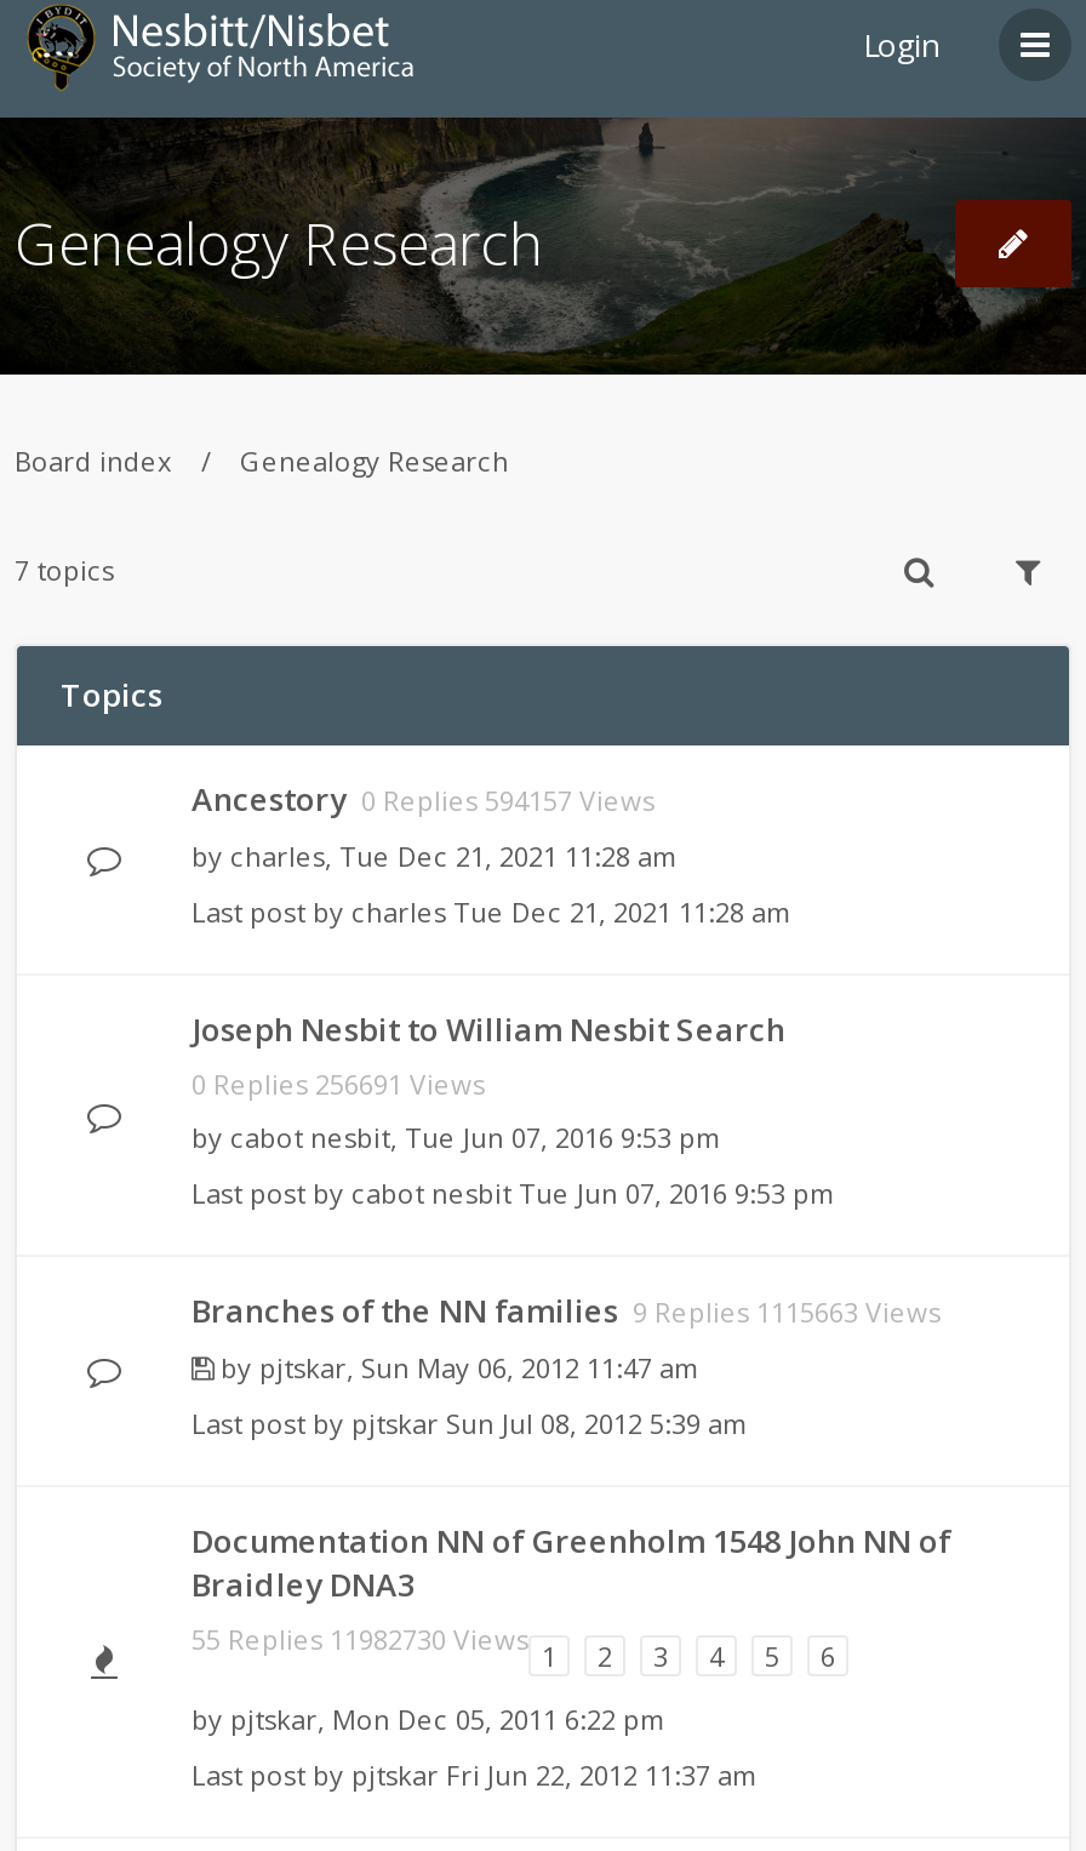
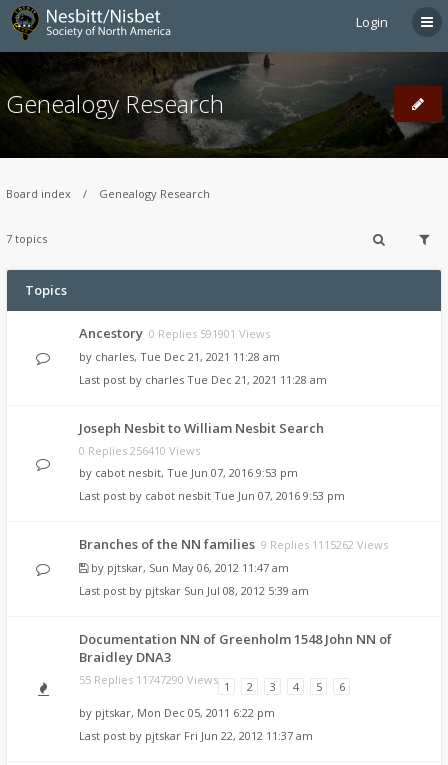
[192,777,655,821] Ancestory 0 Replies 594157 Views -> [79,324,270,342] Ancestory 0 Replies 591901 Views
[192,1066,485,1102] 0 Replies 256691 Views -> [79,443,200,458] 0 Replies 256410 Views
[192,1289,941,1332] Branches of the NN families 9 Replies 1115663 Views -> [79,535,388,553] Branches of the NN families 9 Replies 1115262 Views
[192,1621,556,1674] 55 Replies 11982730 Views 1 -> [79,672,229,694] 55 Replies 11747290 Views 1

